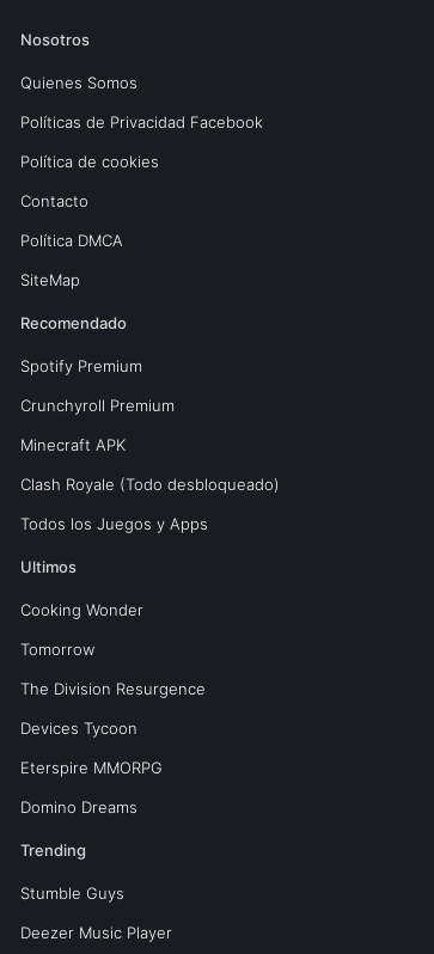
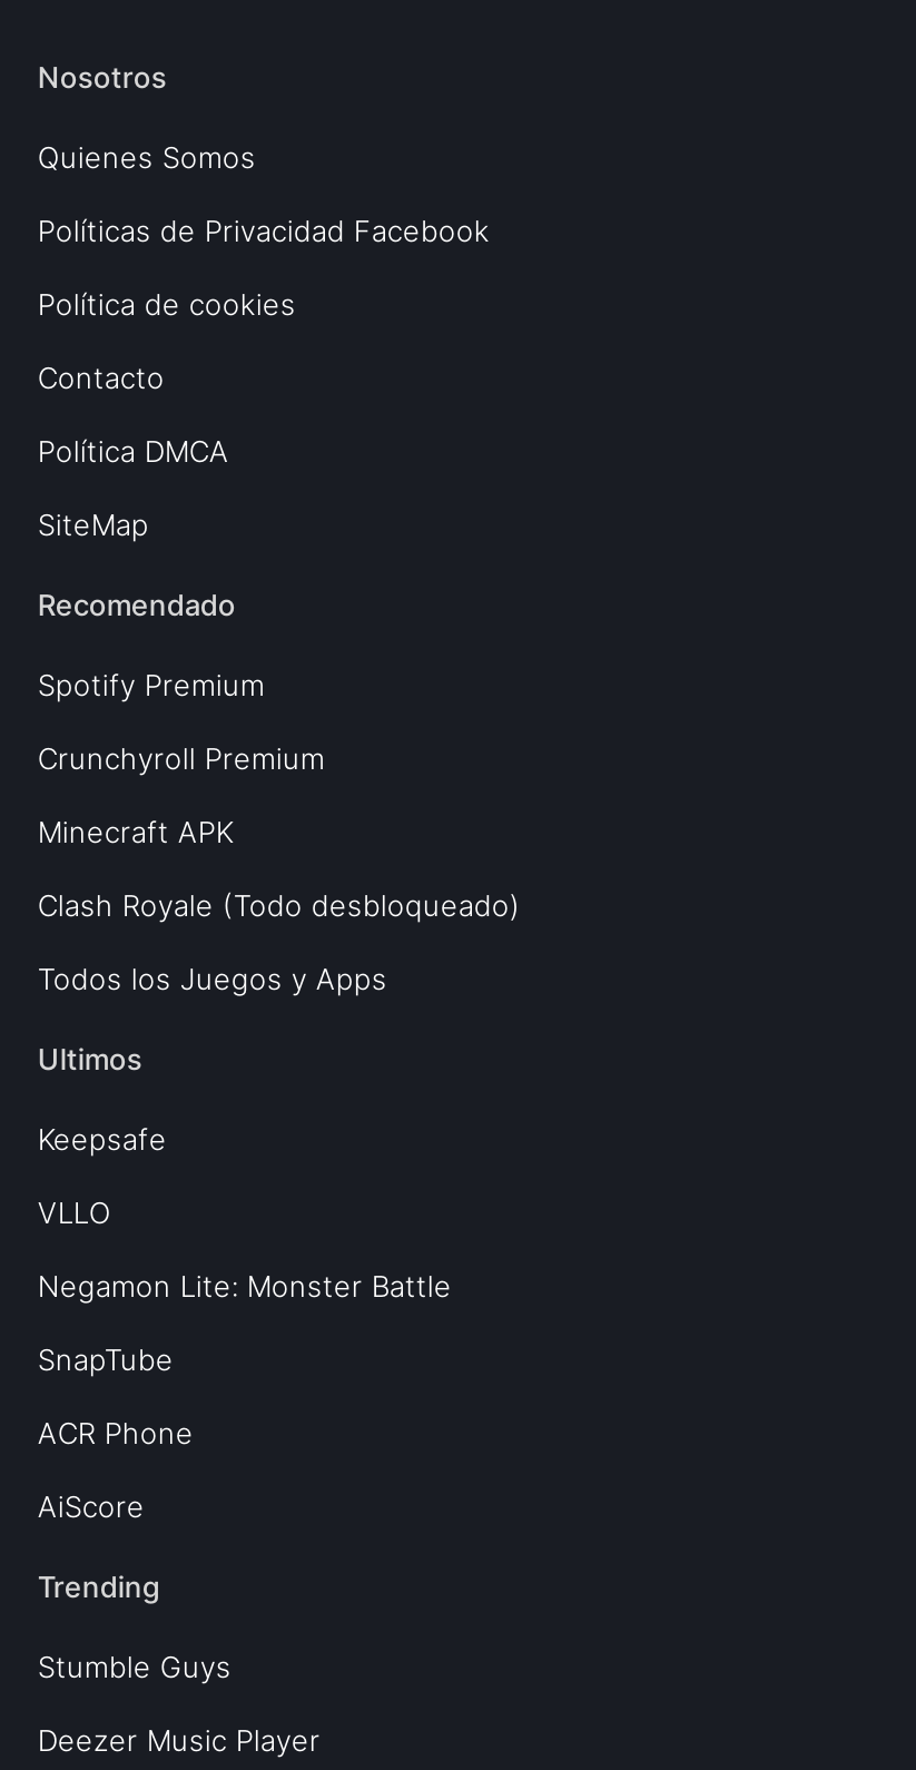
[20,600,143,619] Cooking Wonder -> [38,1121,167,1156] Keepsafe
[20,639,94,659] Tomorrow -> [38,1194,111,1230] VLLO
[20,679,206,698] The Division Resurgence -> [38,1268,452,1303] Negamon Lite: Monster Battle
[20,718,137,737] Devices Tycoon -> [38,1341,173,1377] SnapTube
[20,758,162,777] Eterspire MMORPG -> [38,1415,193,1450] ACR Phone
[20,797,137,816] Domino Dreams -> [38,1488,144,1524] AiScore

